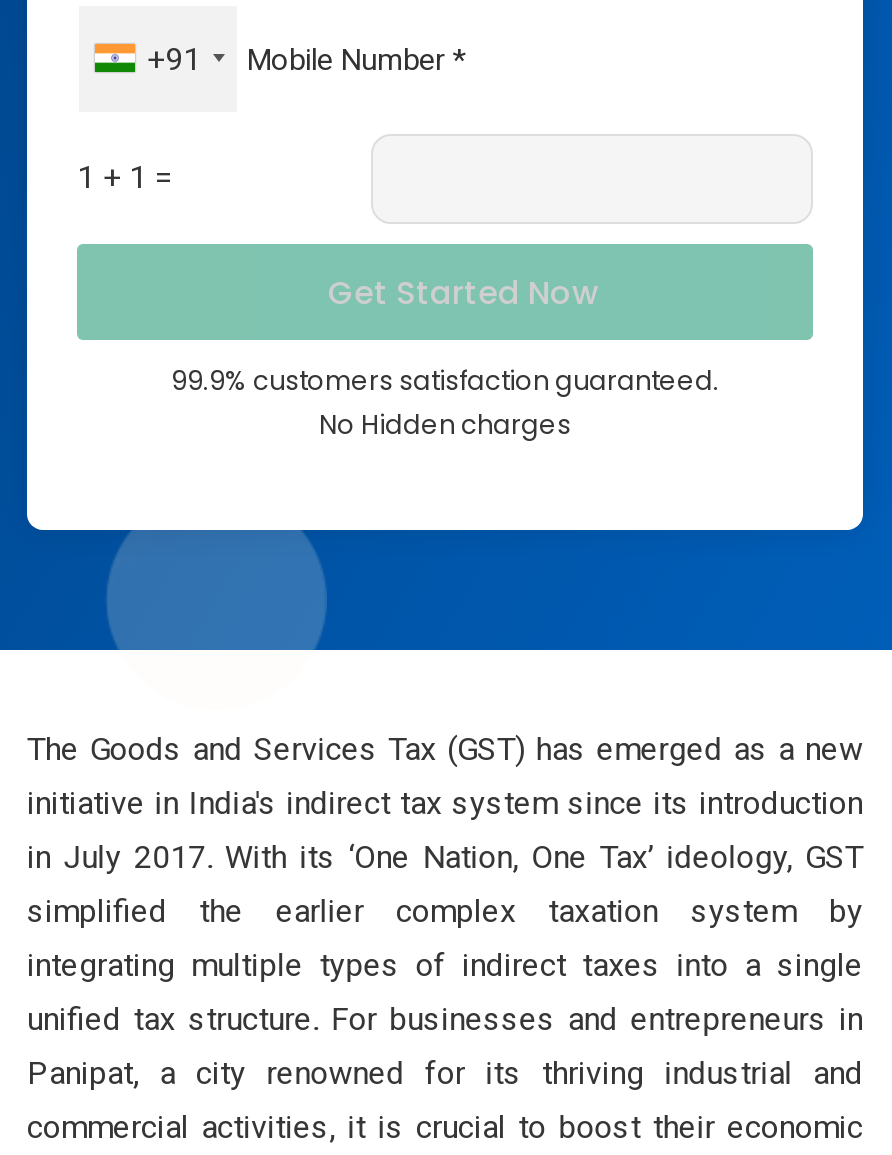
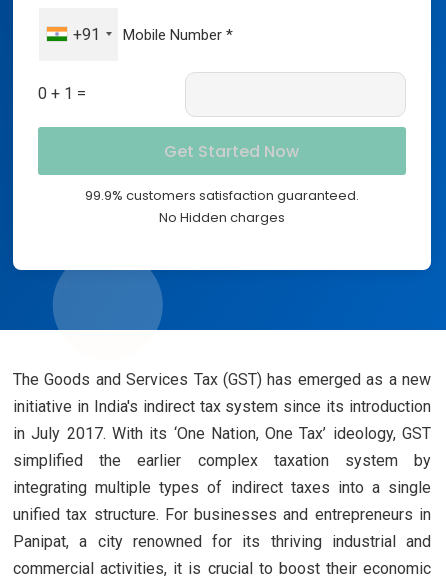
[77,157,173,195] 1 + 1 = -> [38,84,86,103] 0 + 1 =

